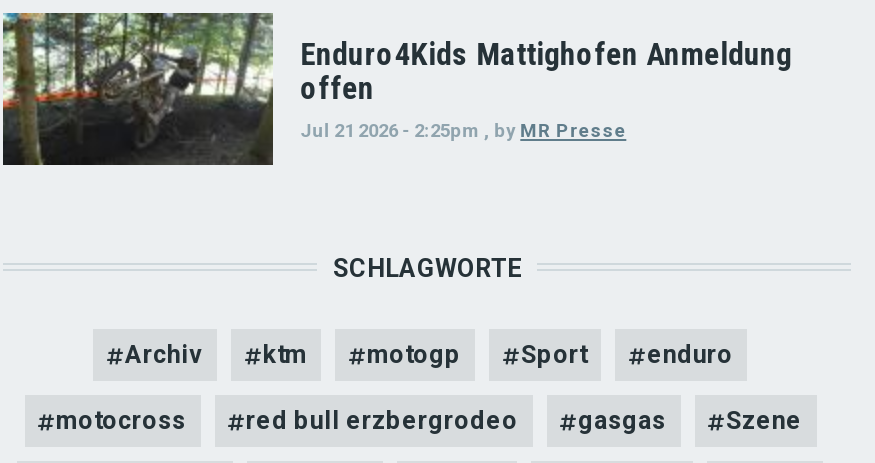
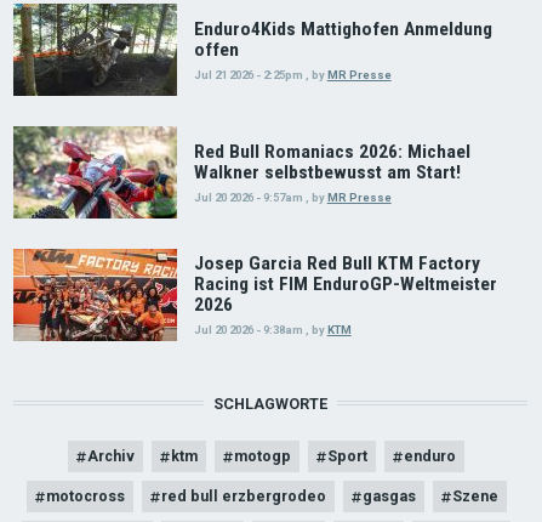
none -> [12,125,497,336] [image] | Red Bull Romaniacs 2026: Michael | Walkner selbstbewusst am Start! | Jul 20 2026 - 9:57am , by MR Presse | Josep Garcia Red Bull KTM Factory | Racing ist FIM EnduroGP-Weltmeister | 2026 | Jul 20 2026 - 9:38am , by KTM
none -> [12,248,176,342] [image]

